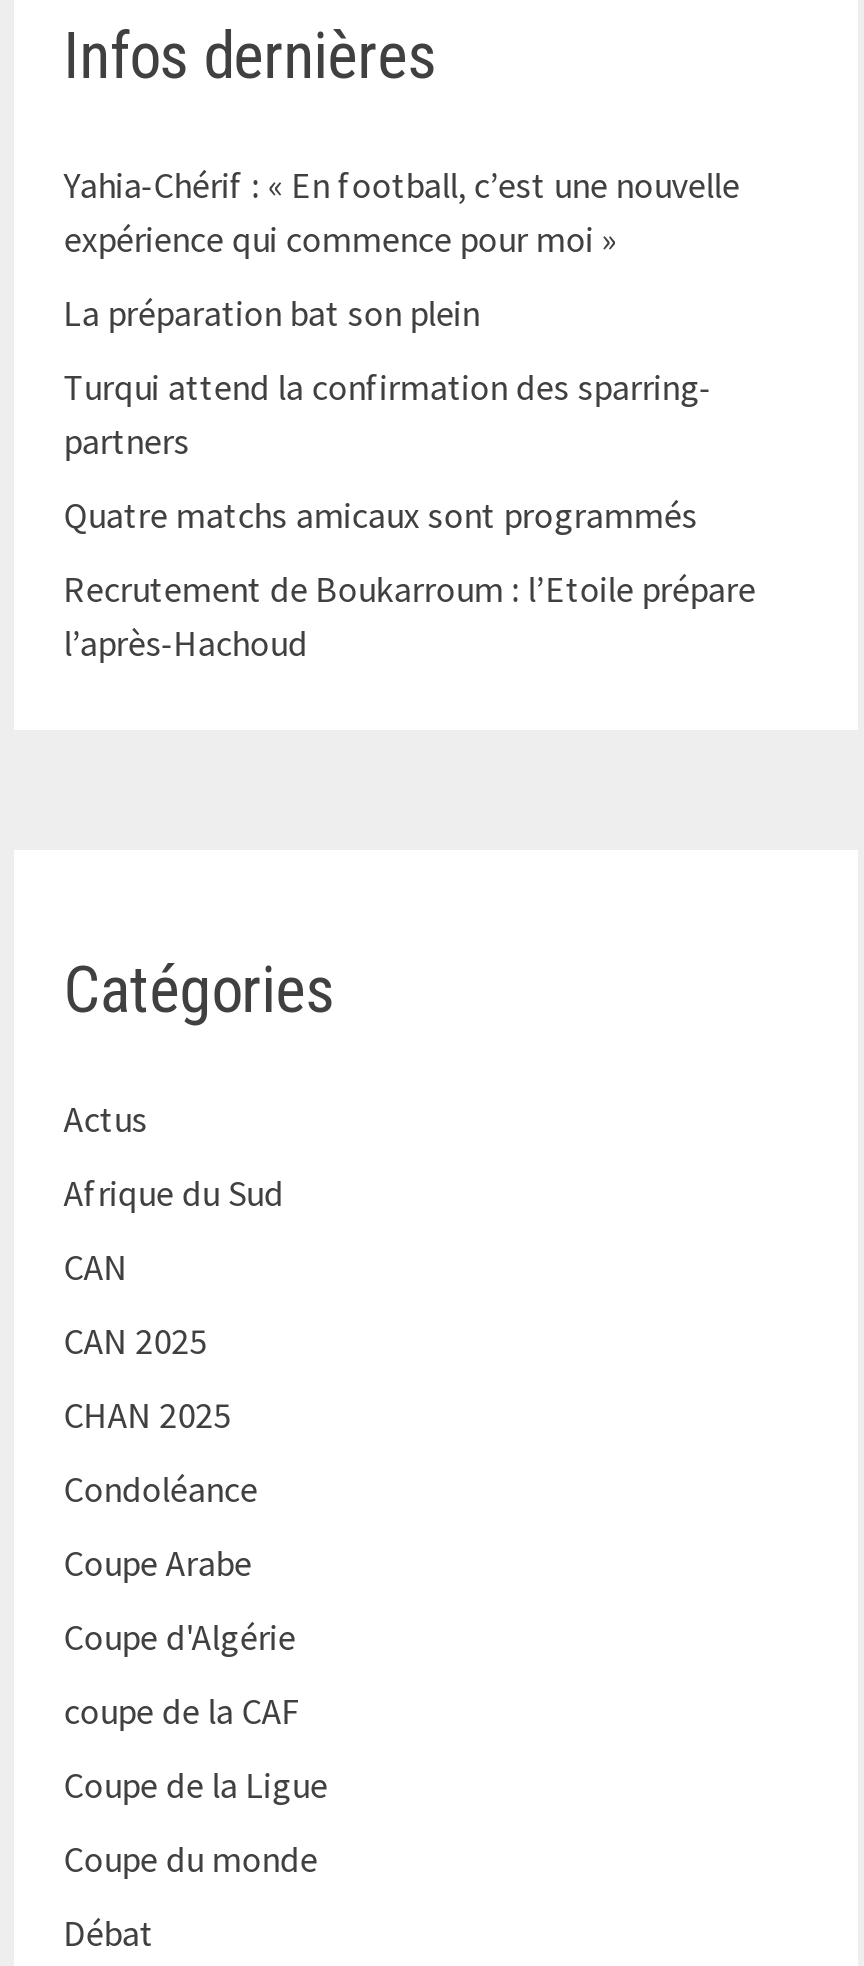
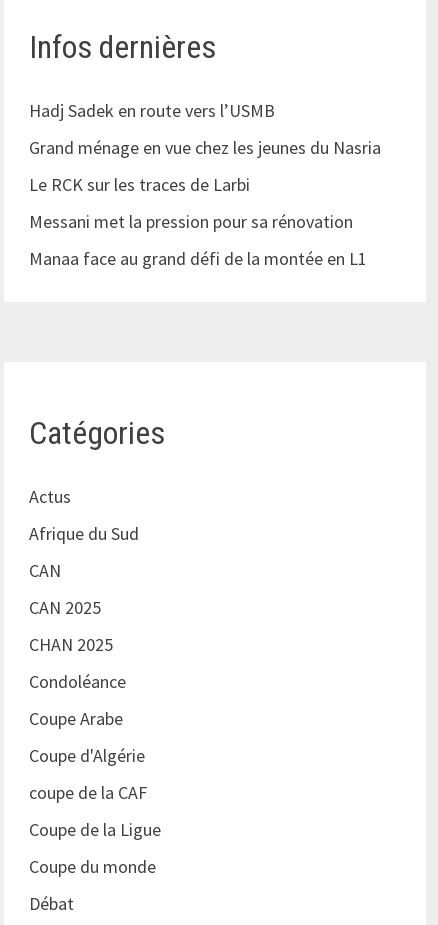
[64,161,740,261] Yahia-Chérif : « En football, c’est une nouvelle | expérience qui commence pour moi » -> [29,99,275,122] Hadj Sadek en route vers l’USMB
[64,289,480,335] La préparation bat son plein -> [29,136,381,159] Grand ménage en vue chez les jeunes du Nasria
[64,363,712,463] Turqui attend la confirmation des sparring- | partners -> [29,173,250,196] Le RCK sur les traces de Larbi
[64,491,698,537] Quatre matchs amicaux sont programmés -> [29,210,357,233] Messani met la pression pour sa rénovation
[64,565,756,665] Recrutement de Boukarroum : l’Etoile prépare | l’après-Hachoud -> [29,247,367,270] Manaa face au grand défi de la montée en L1

